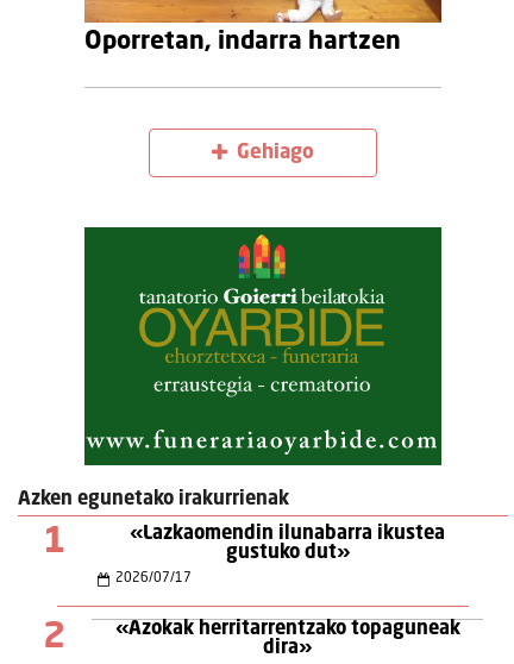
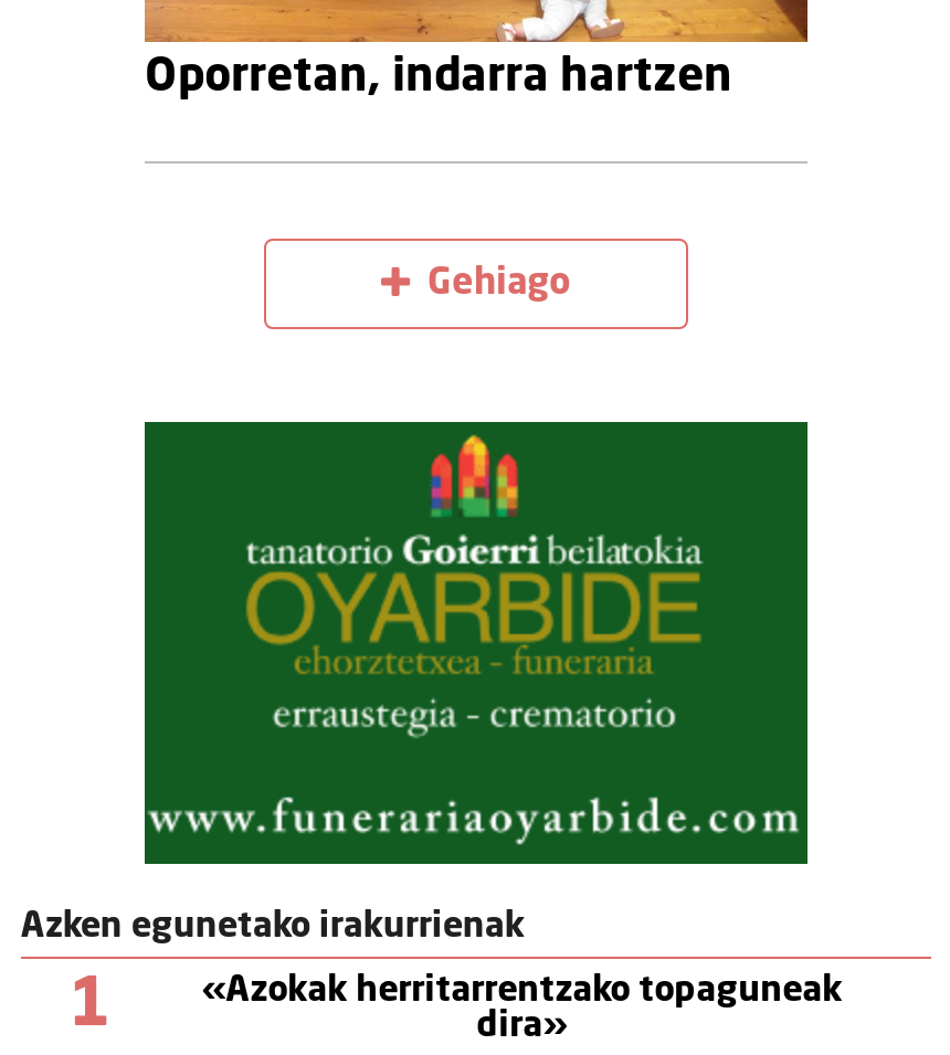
[43,525,445,655] «Lazkaomendin ilunabarra ikustea | gustuko dut» | 2026/07/17 | 2 -> none

